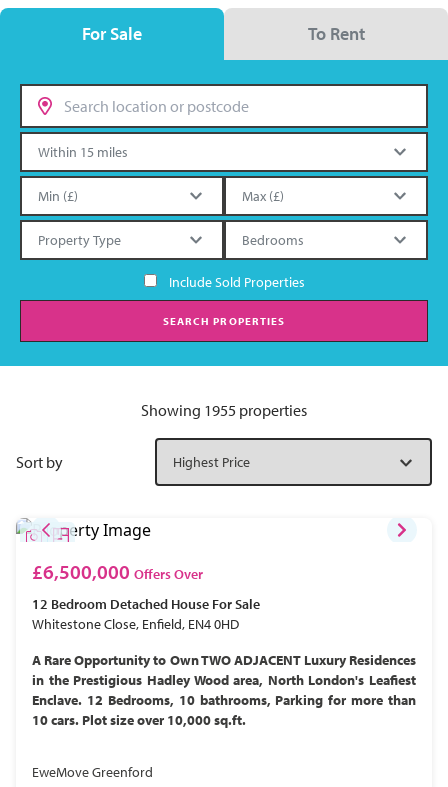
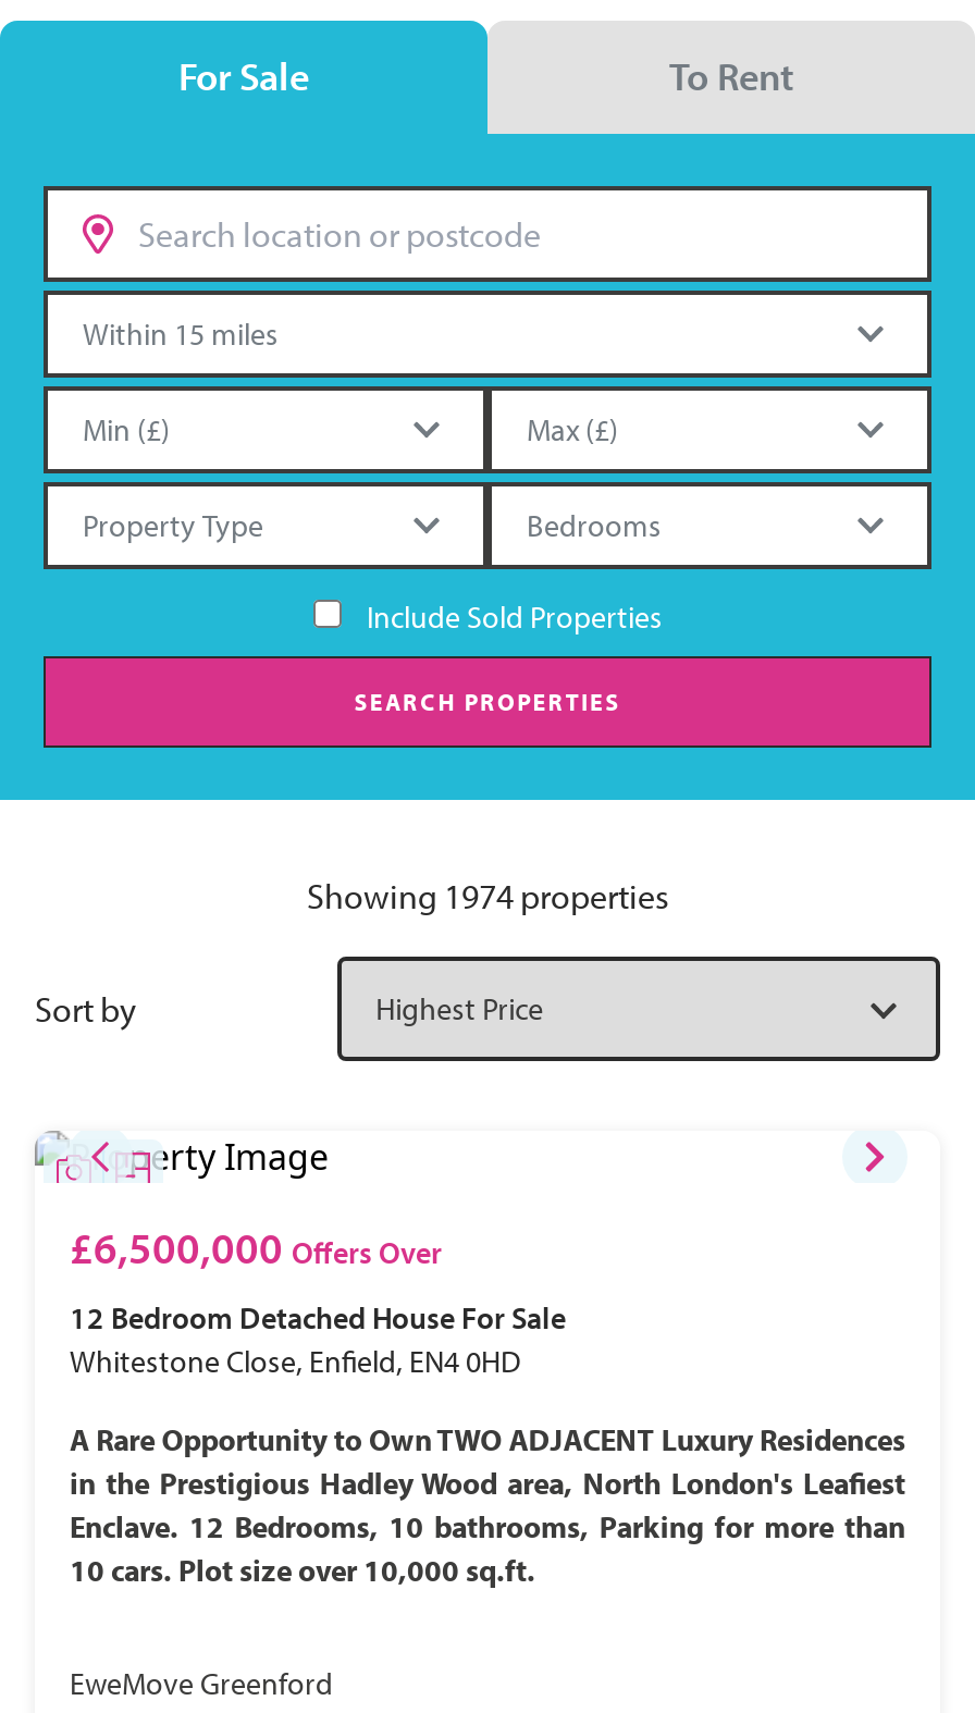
[141,400,307,420] Showing 1955 properties -> [307,874,668,917] Showing 1974 properties

